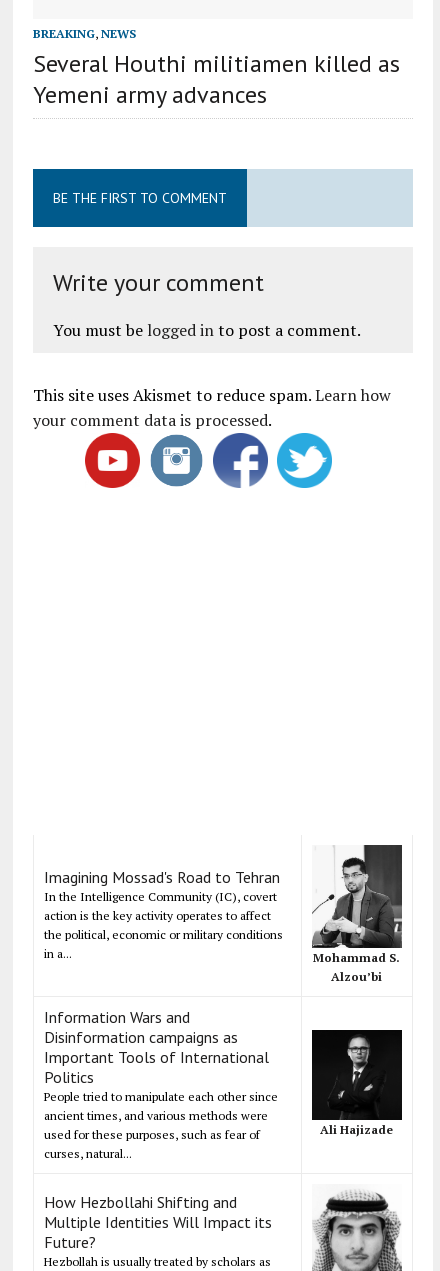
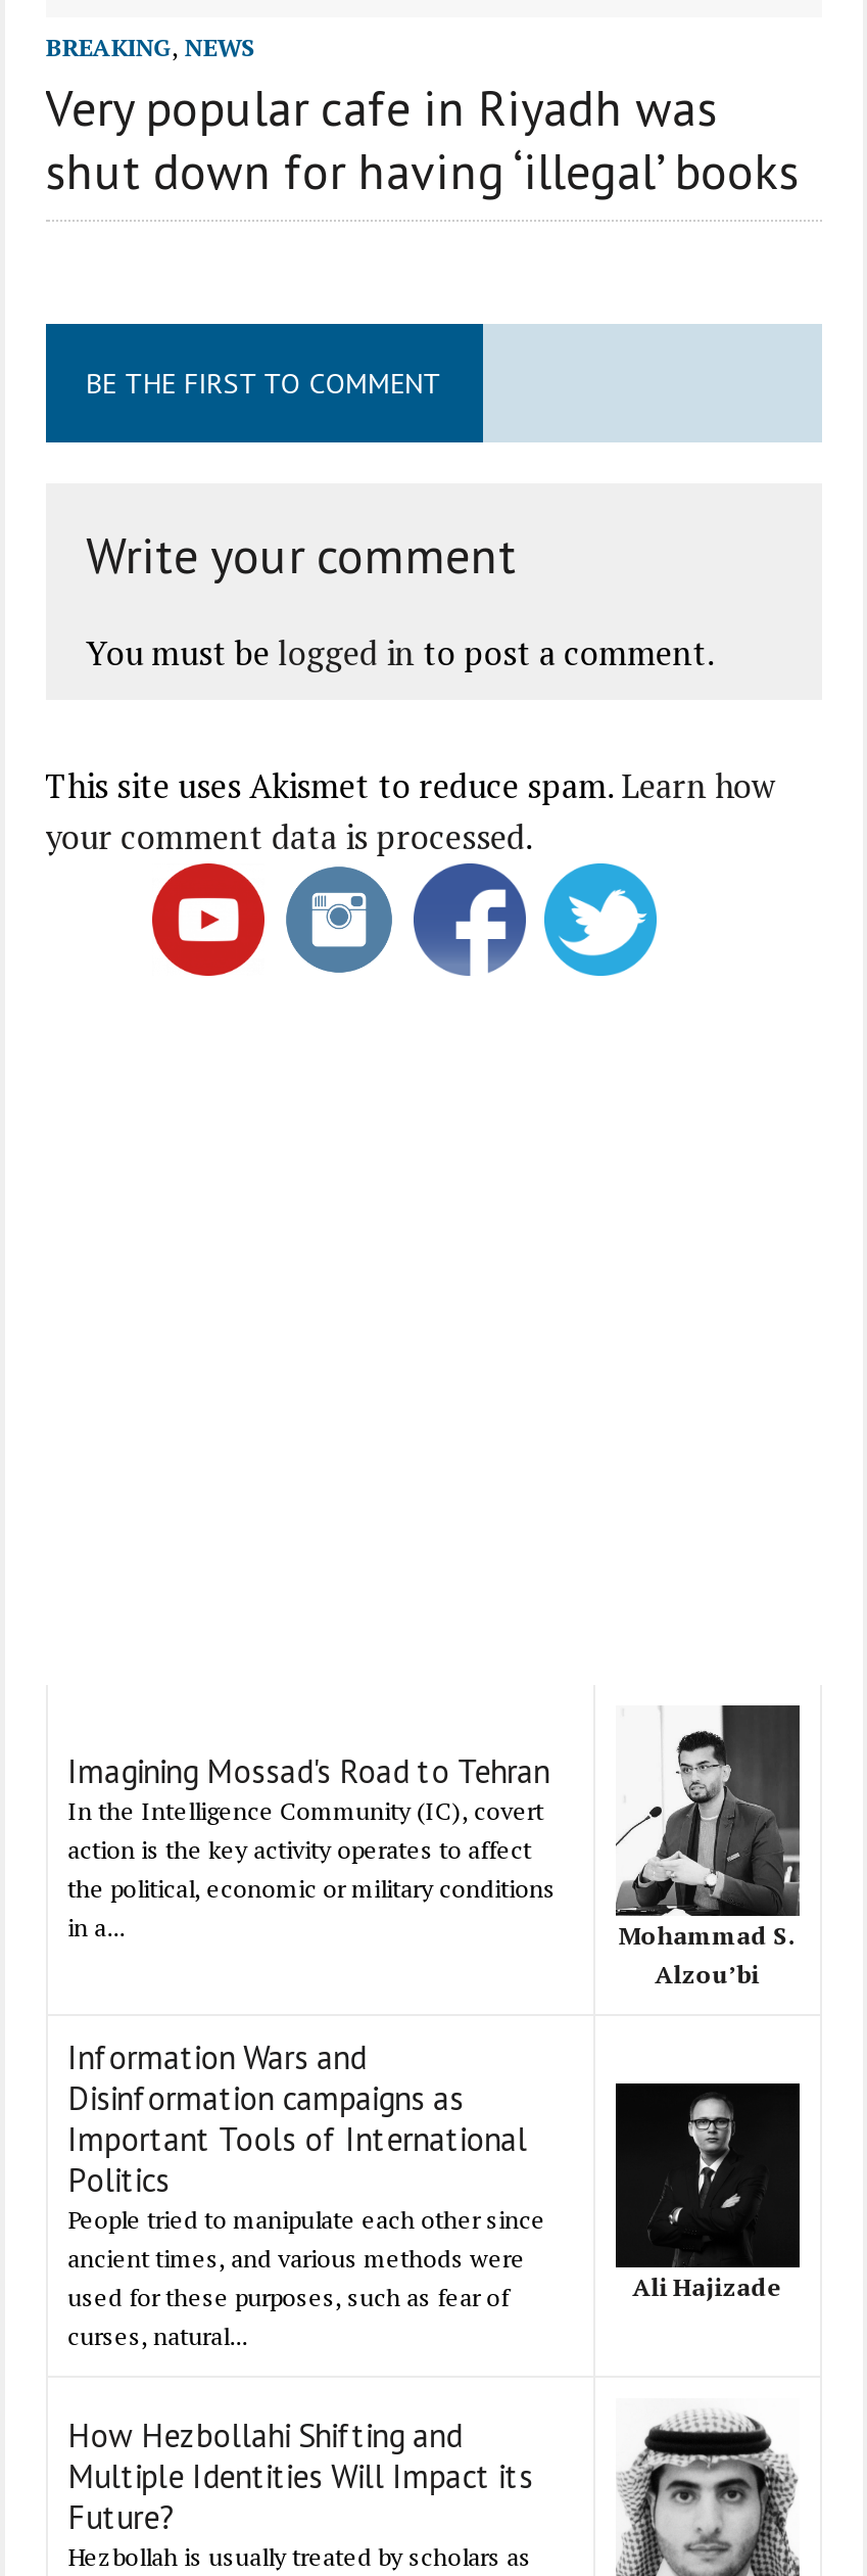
[33,48,400,110] Several Houthi militiamen killed as | Yemeni army advances -> [45,76,799,203] Very popular cafe in Riyadh was | shut down for having ‘illegal’ books

